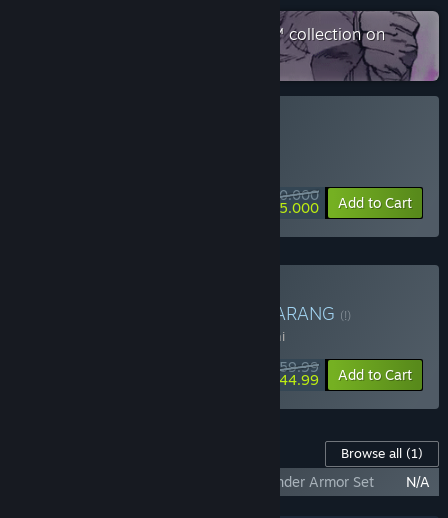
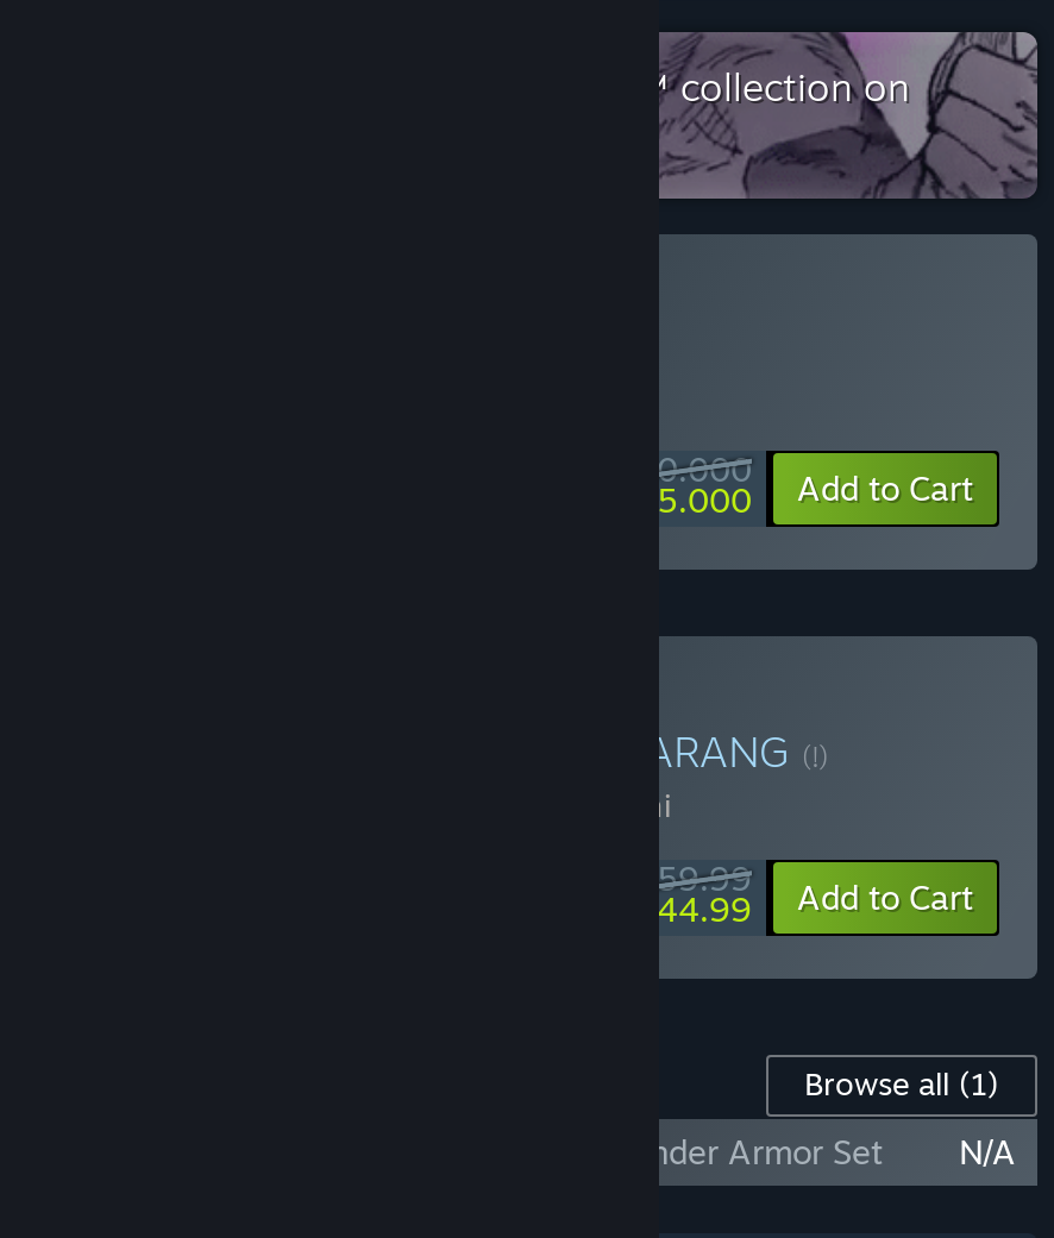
[281,11,439,81] [image] -> [659,32,1037,199] [image]

